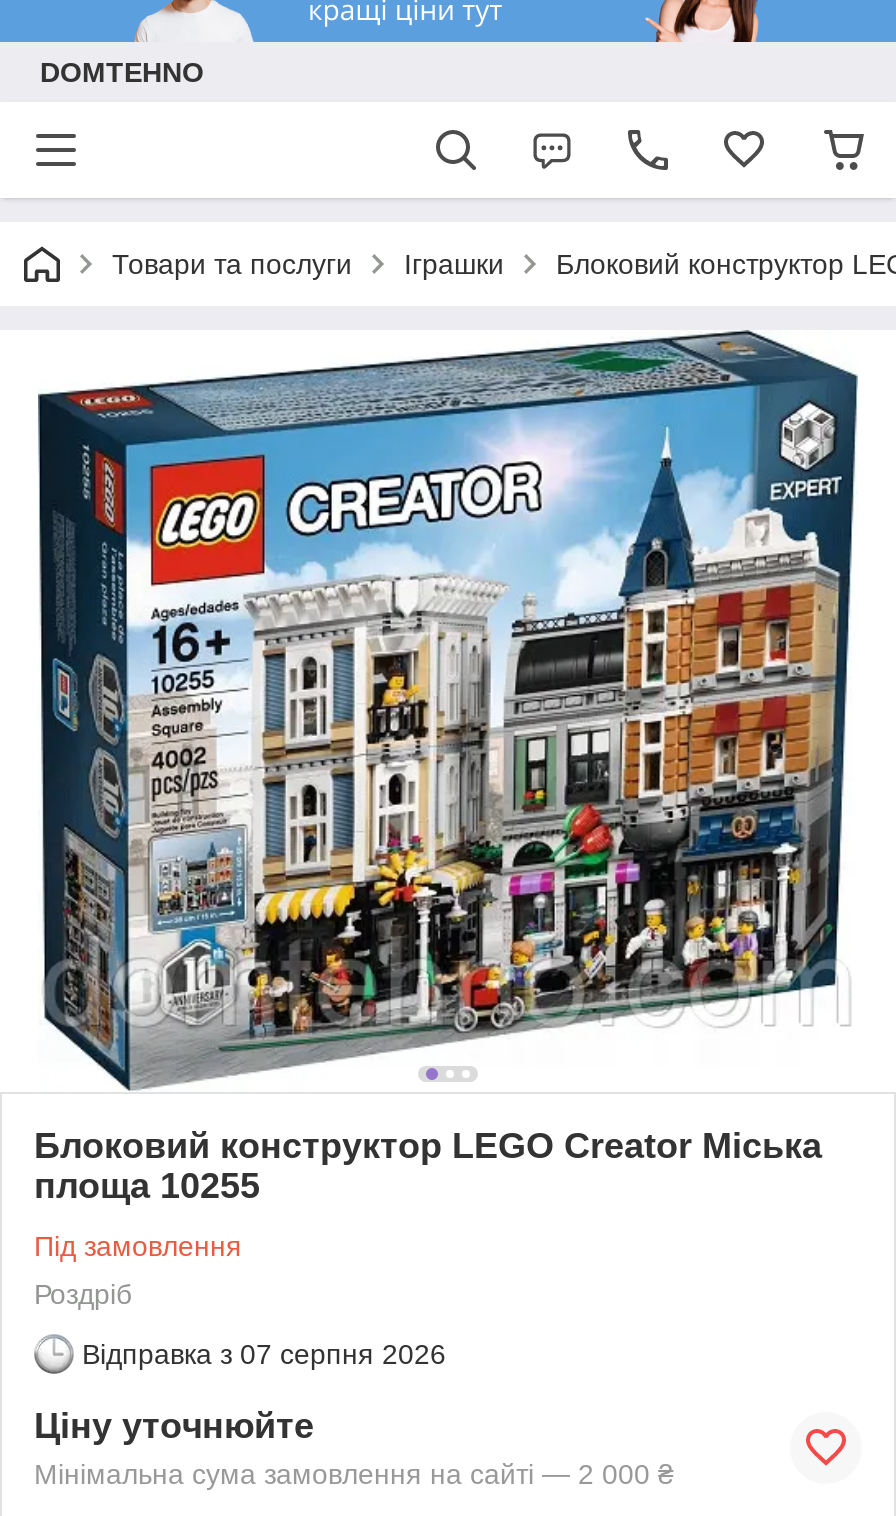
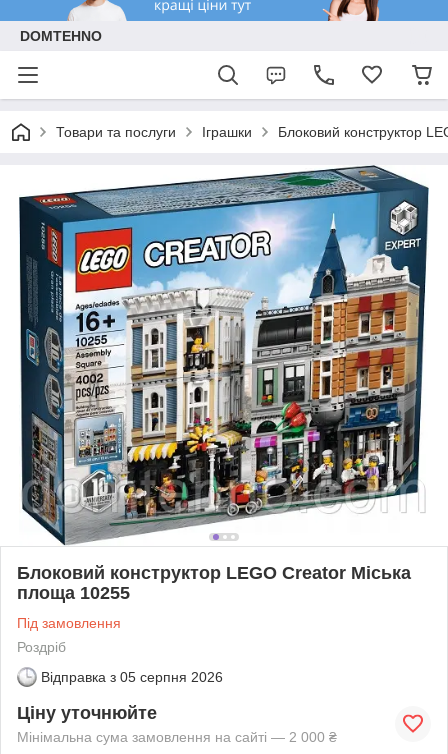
[82,1338,446,1370] Відправка з 07 серпня 2026 -> [41,669,223,685] Відправка з 05 серпня 2026

